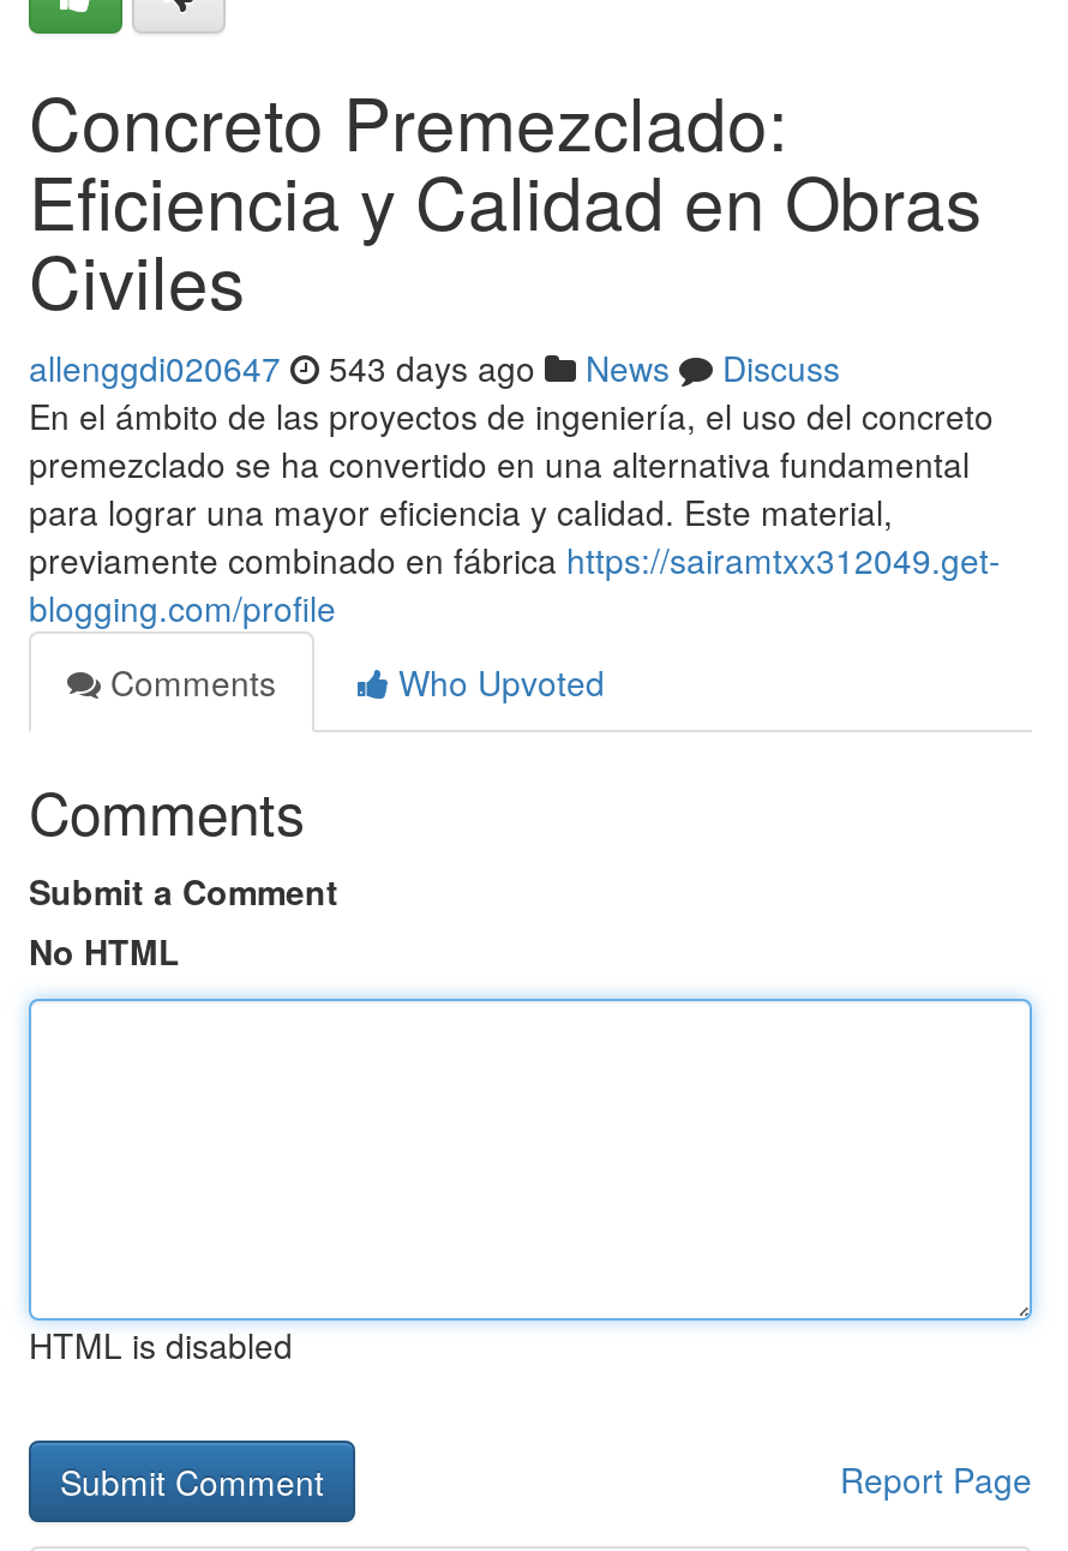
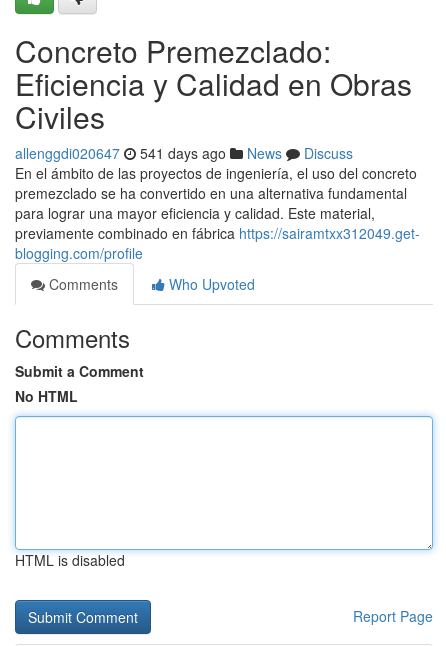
[29,343,840,391] allenggdi020647 543 days ago News Discuss -> [15,143,353,163] allenggdi020647 541 days ago News Discuss

